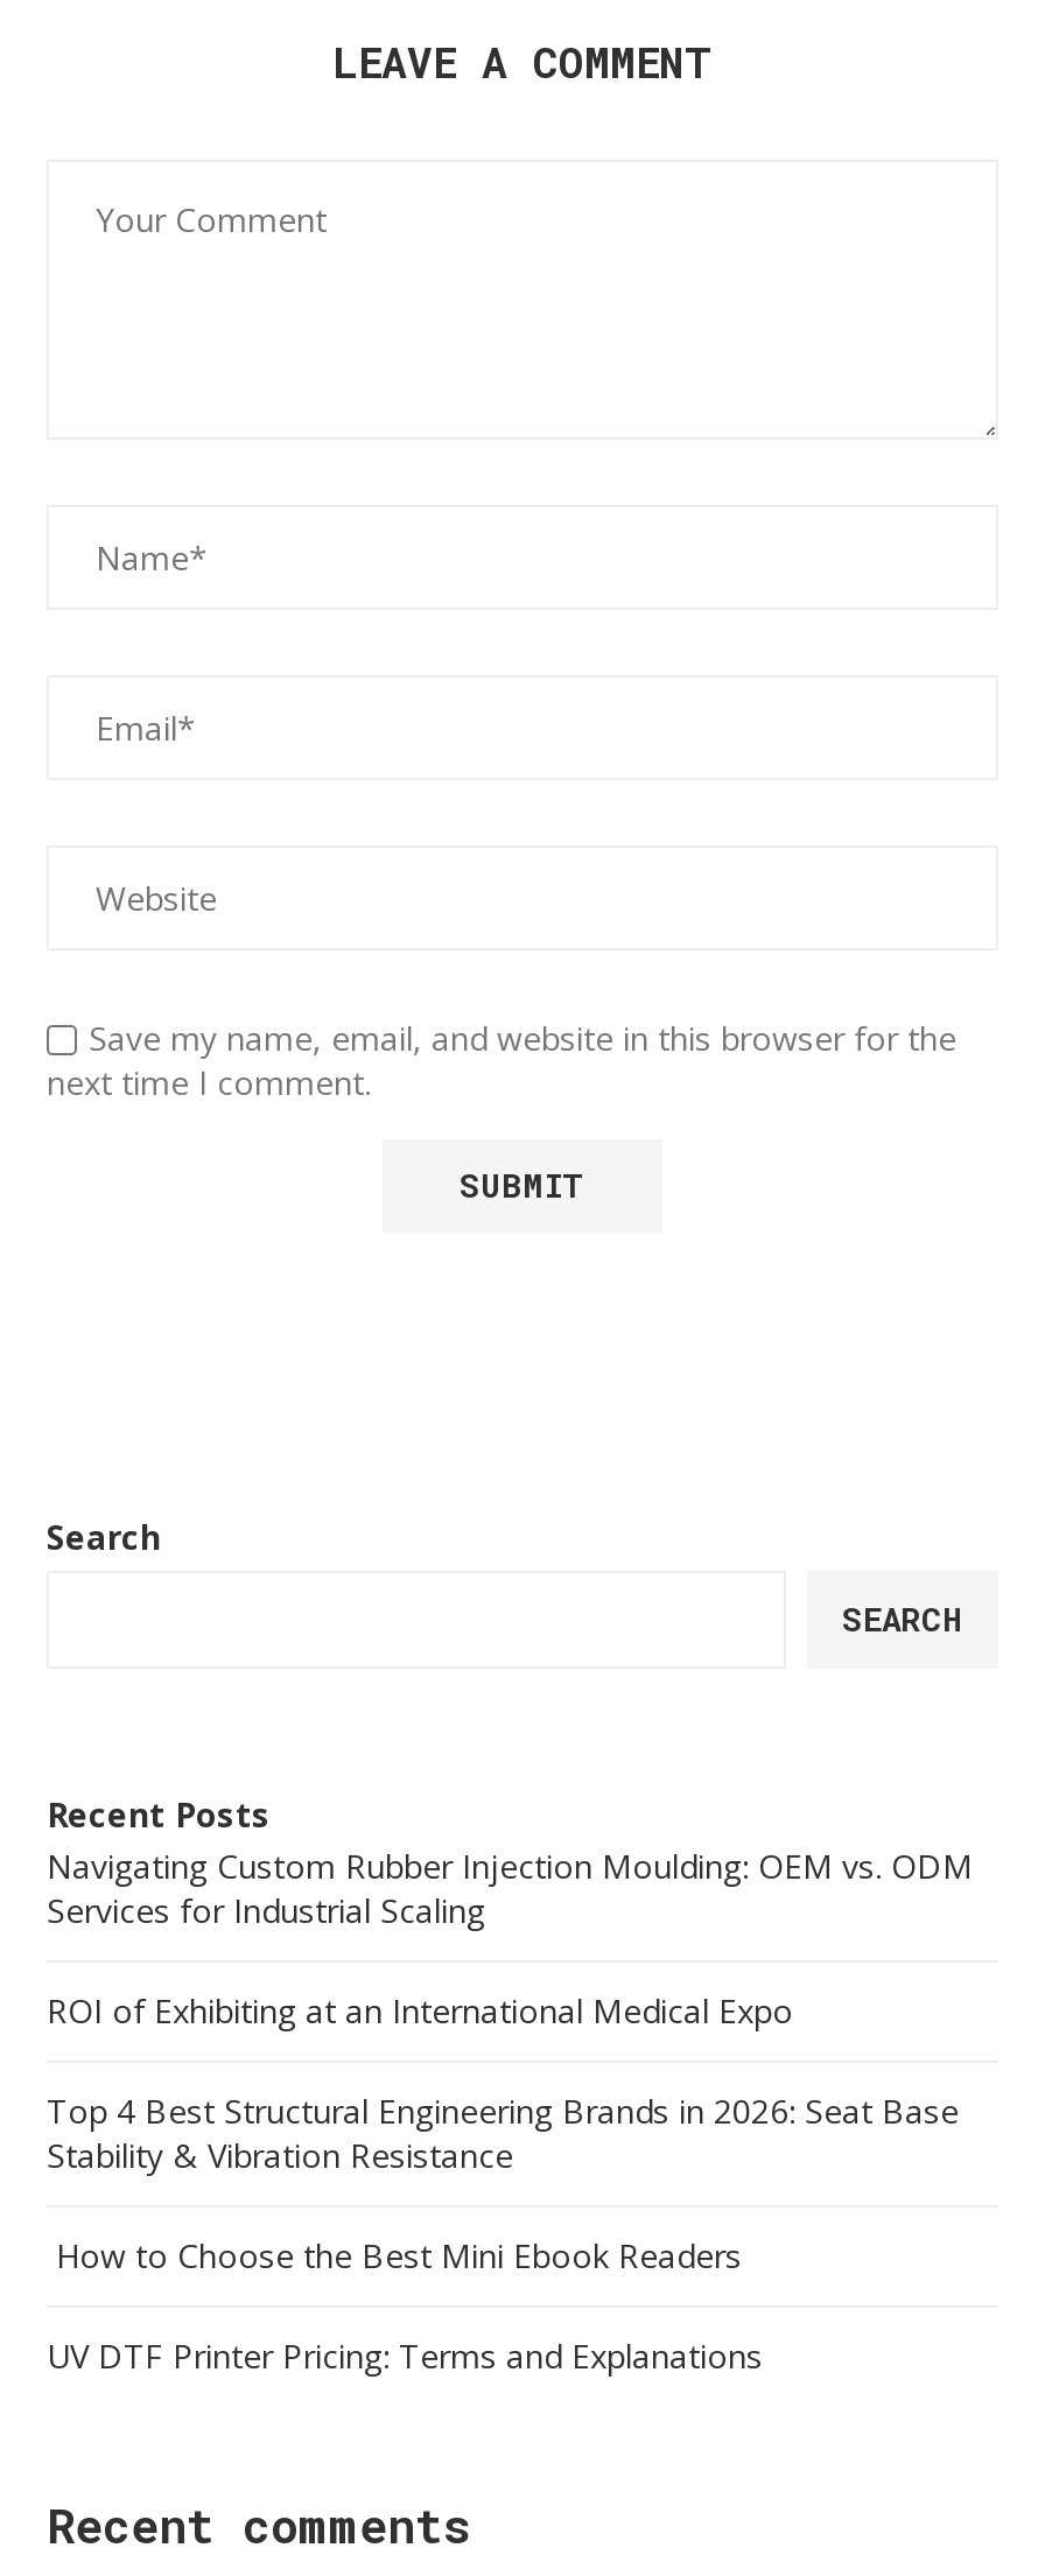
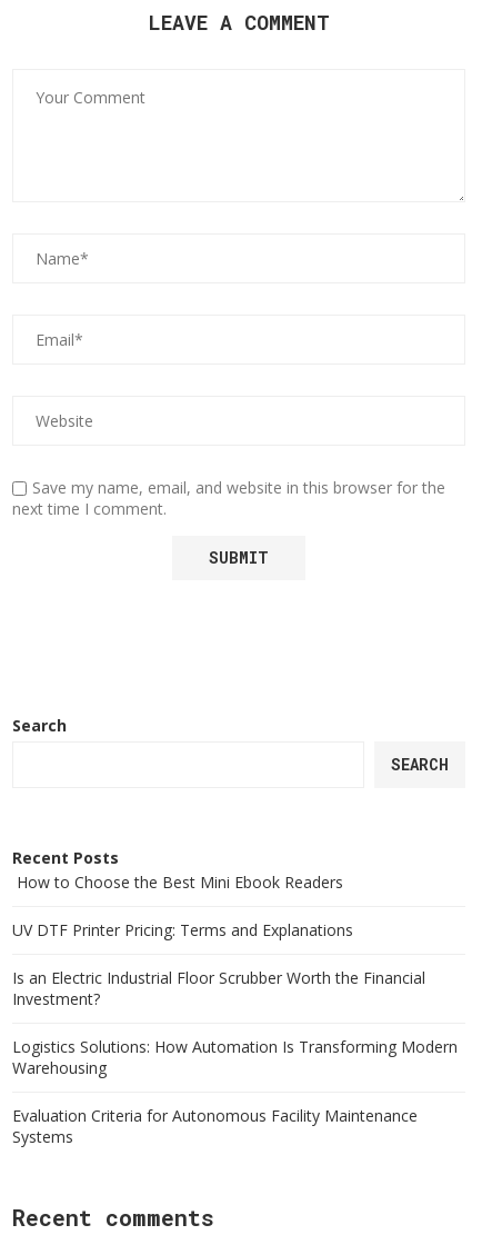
[47,1845,973,2178] Navigating Custom Rubber Injection Moulding: OEM vs. ODM | Services for Industrial Scaling | ROI of Exhibiting at an International Medical Expo | Top 4 Best Structural Engineering Brands in 2026: Seat Base | Stability & Vibration Resistance -> none
moved [47,2234,763,2379] -> [12,872,353,941]: How to Choose the Best Mini Ebook Readers | UV DTF Printer Pricing: Terms and Explanations
none -> [12,968,458,1148] Is an Electric Industrial Floor Scrubber Worth the Financial | Investment? | Logistics Solutions: How Automation Is Transforming Modern | Warehousing | Evaluation Criteria for Autonomous Facility Maintenance | Systems

